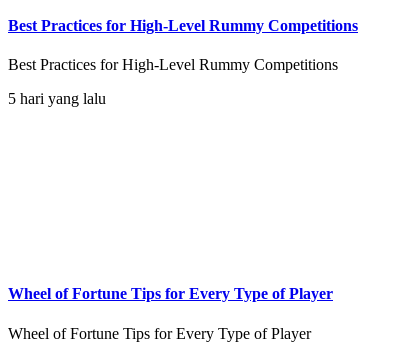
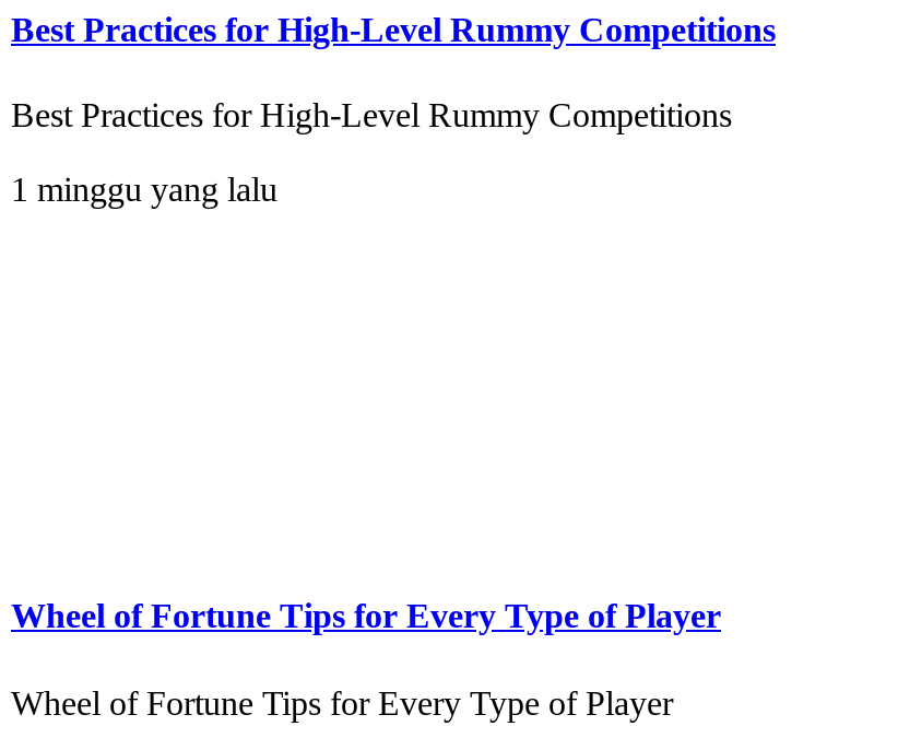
[8,90,106,107] 5 hari yang lalu -> [11,171,277,208] 1 minggu yang lalu

